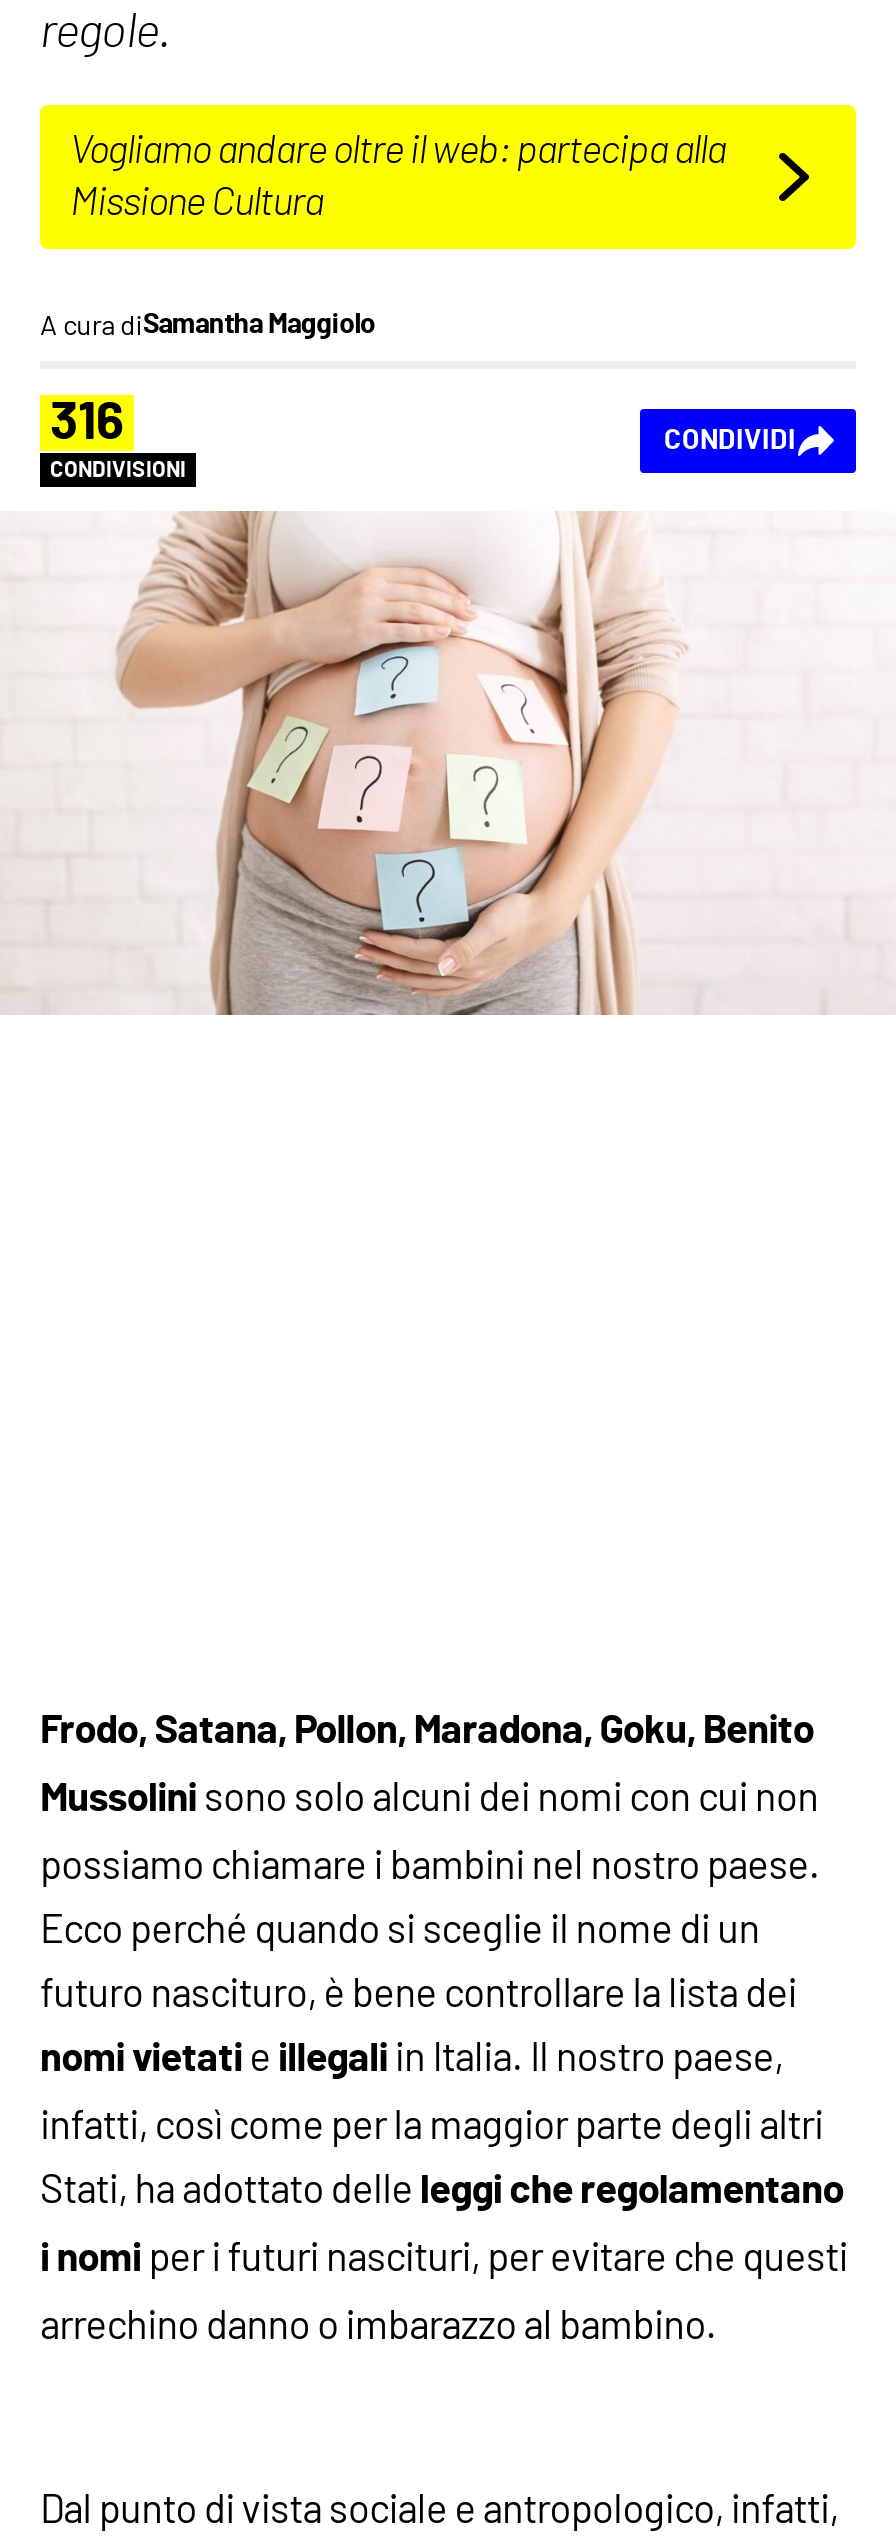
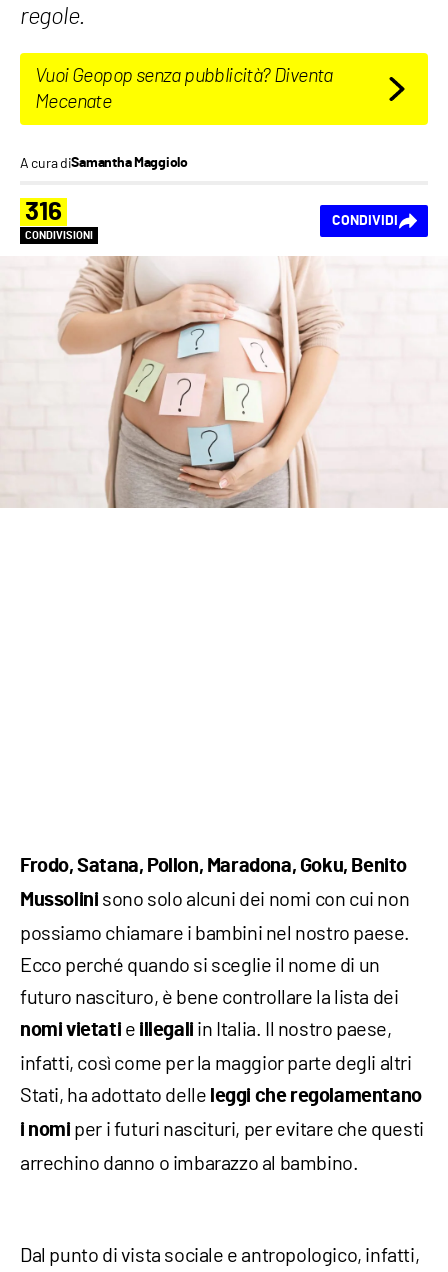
[70,131,725,223] Vogliamo andare oltre il web: partecipa alla | Missione Cultura -> [35,66,333,112] Vuoi Geopop senza pubblicità? Diventa | Mecenate

